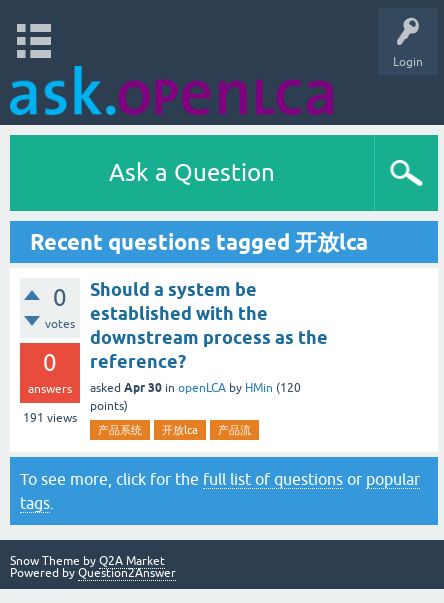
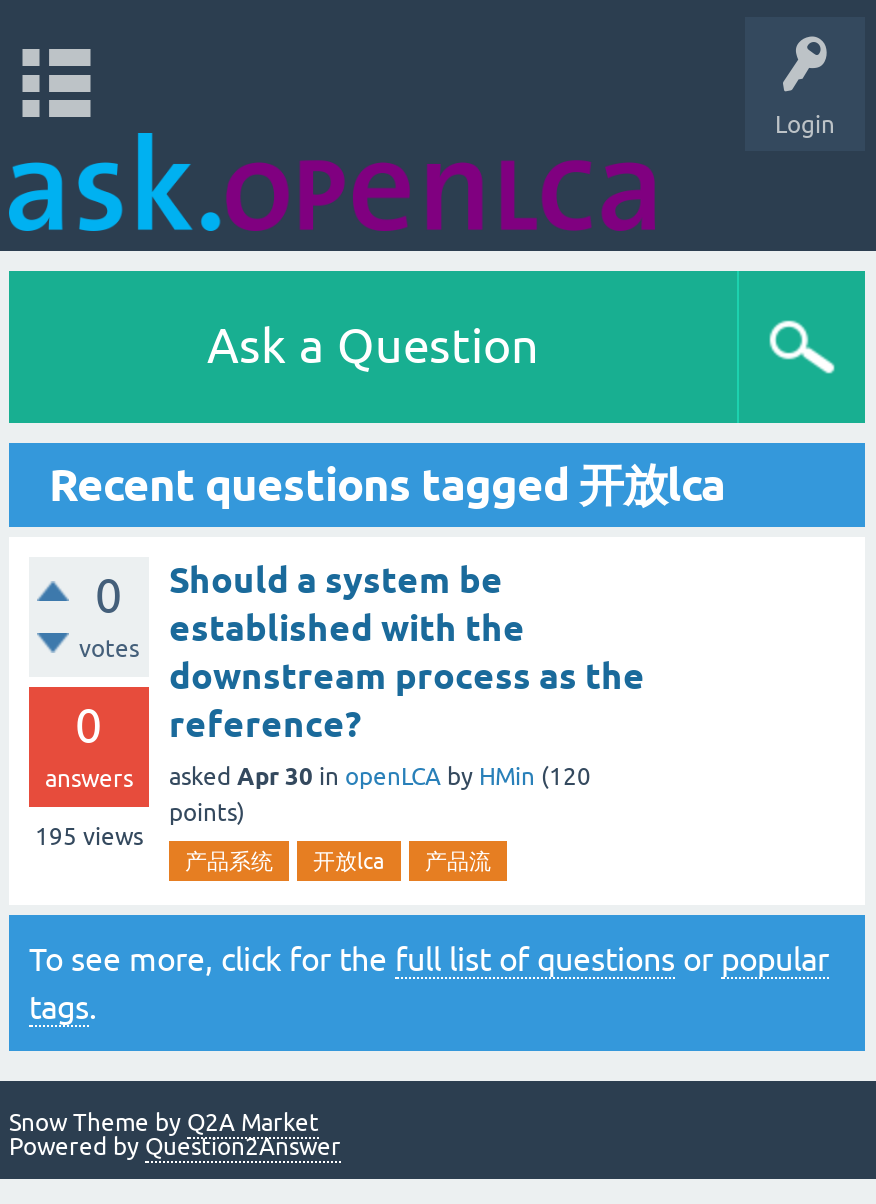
[23,411,77,425] 191 views -> [35,823,143,851] 195 views

